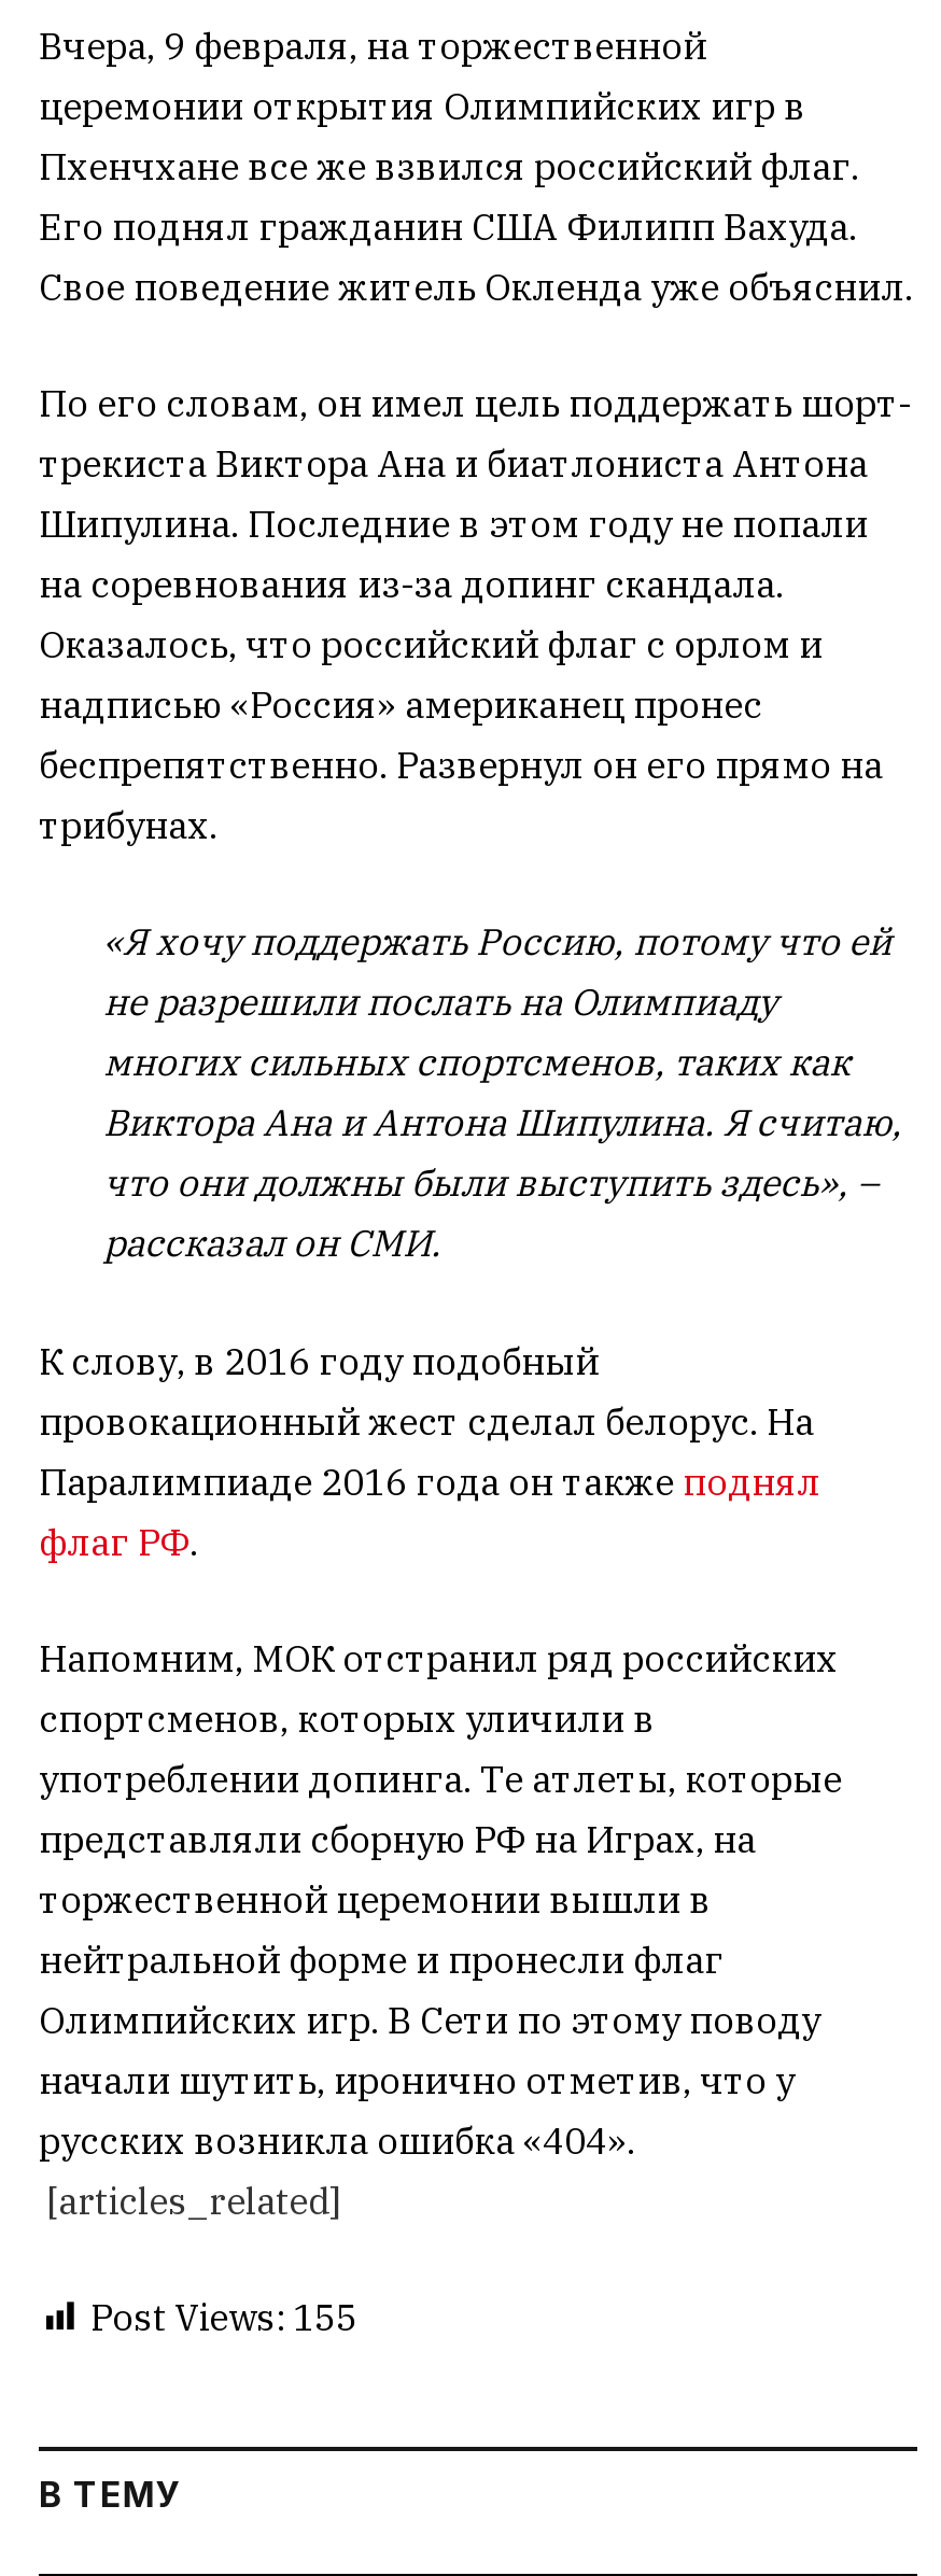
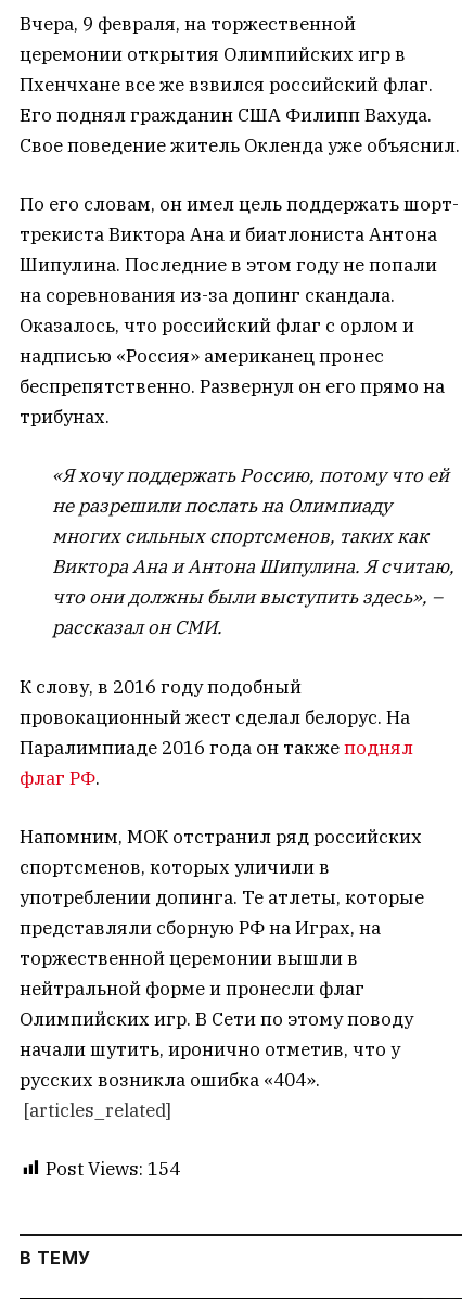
[90,2294,357,2341] Post Views: 155 -> [46,1157,180,1180] Post Views: 154

